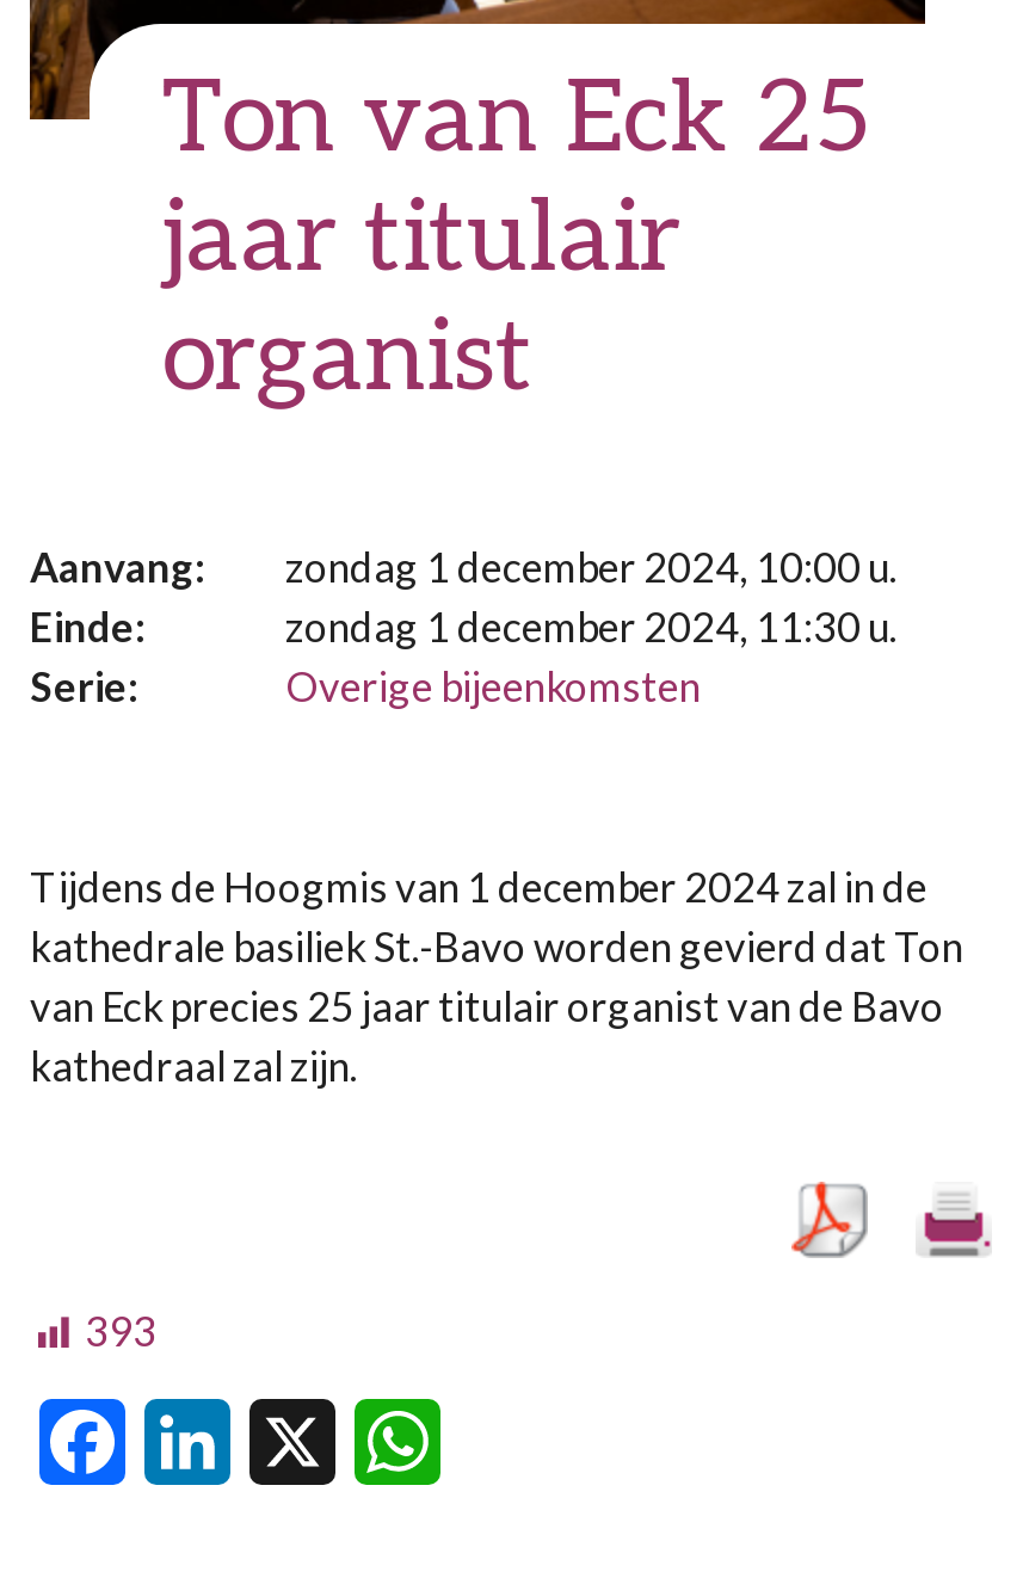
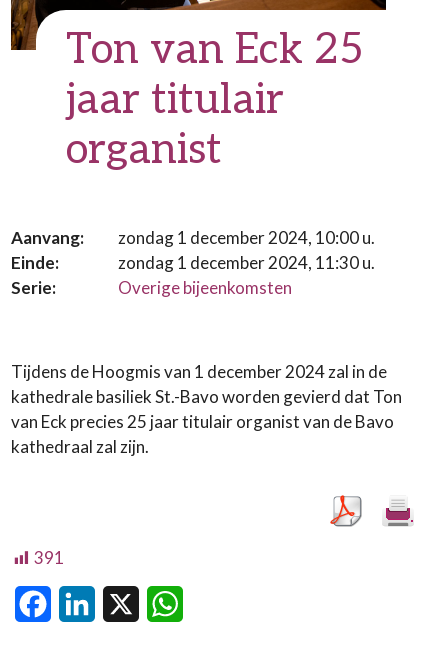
[85,1306,156,1356] 393 -> [34,547,64,568] 391

